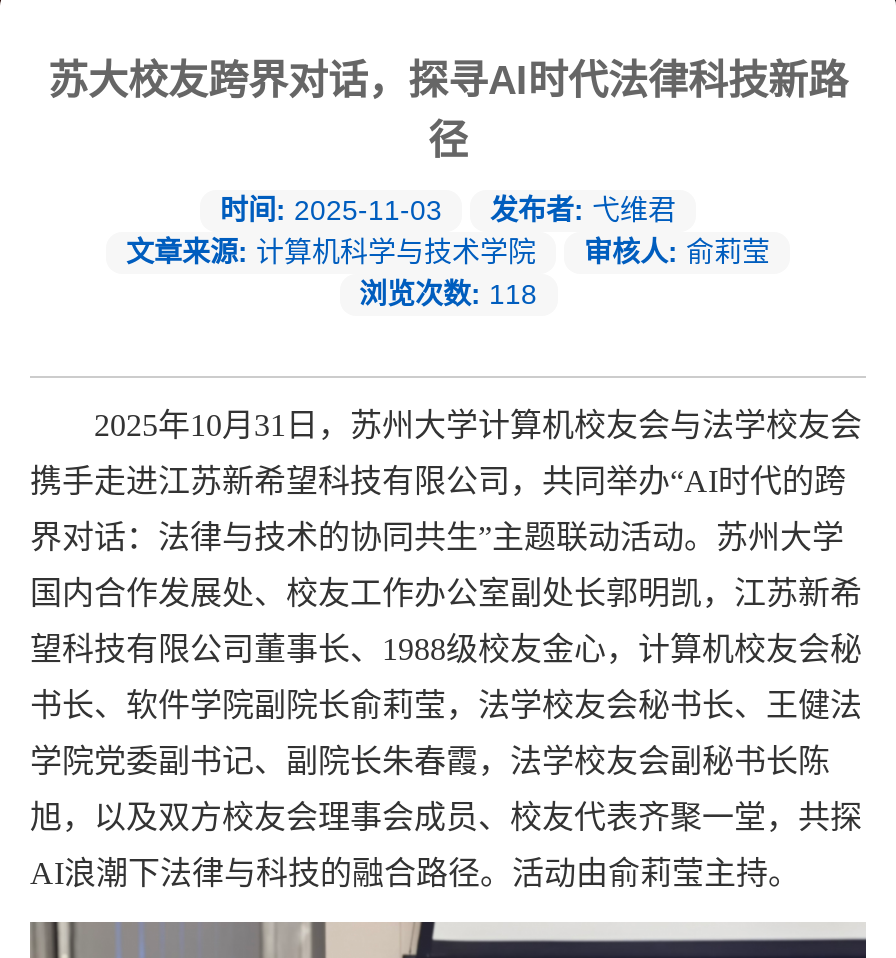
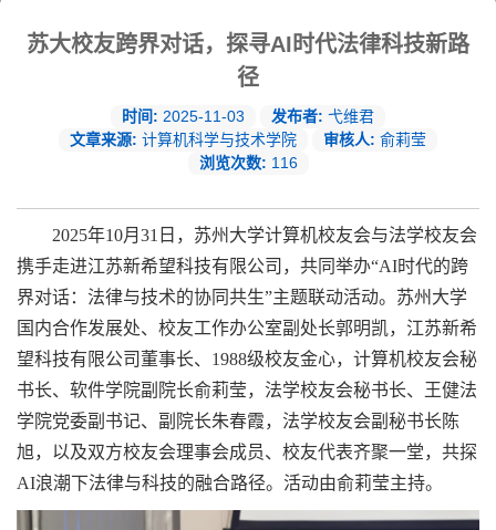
[359,277,537,309] 浏览次数: 118 -> [199,153,297,171] 浏览次数: 116

